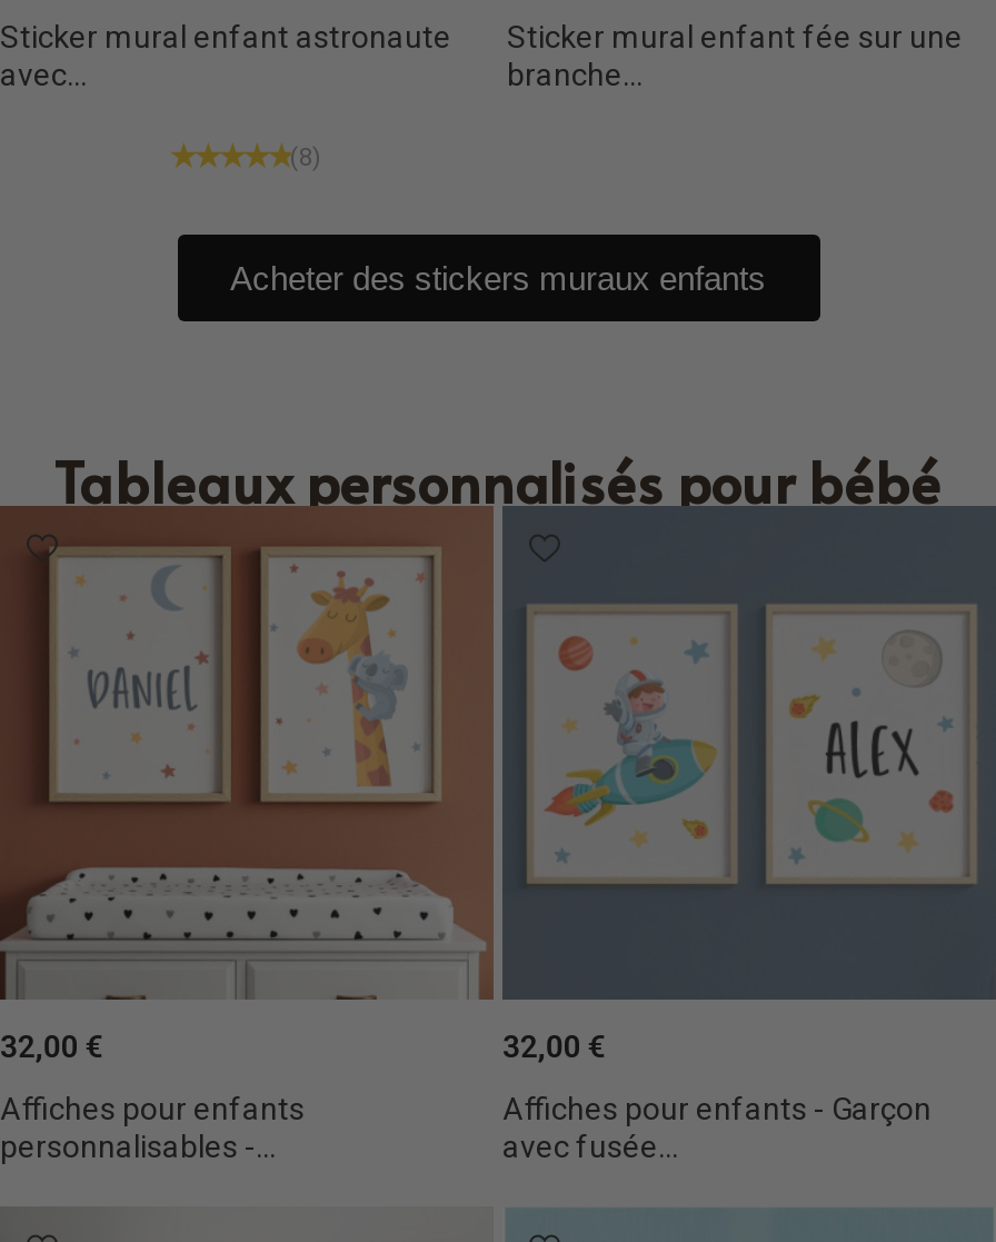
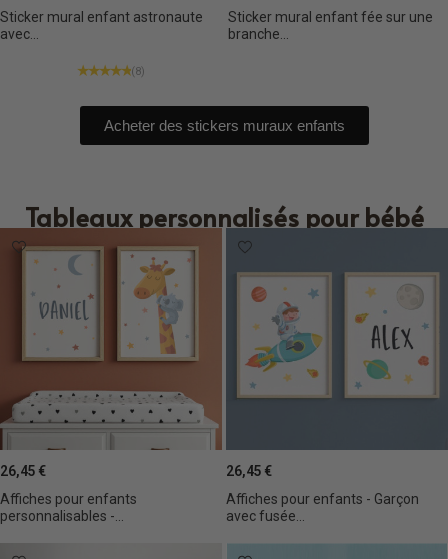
[0,1029,102,1064] 32,00 € -> [0,463,46,479] 26,45 €
[502,1029,605,1064] 32,00 € -> [226,463,272,479] 26,45 €

